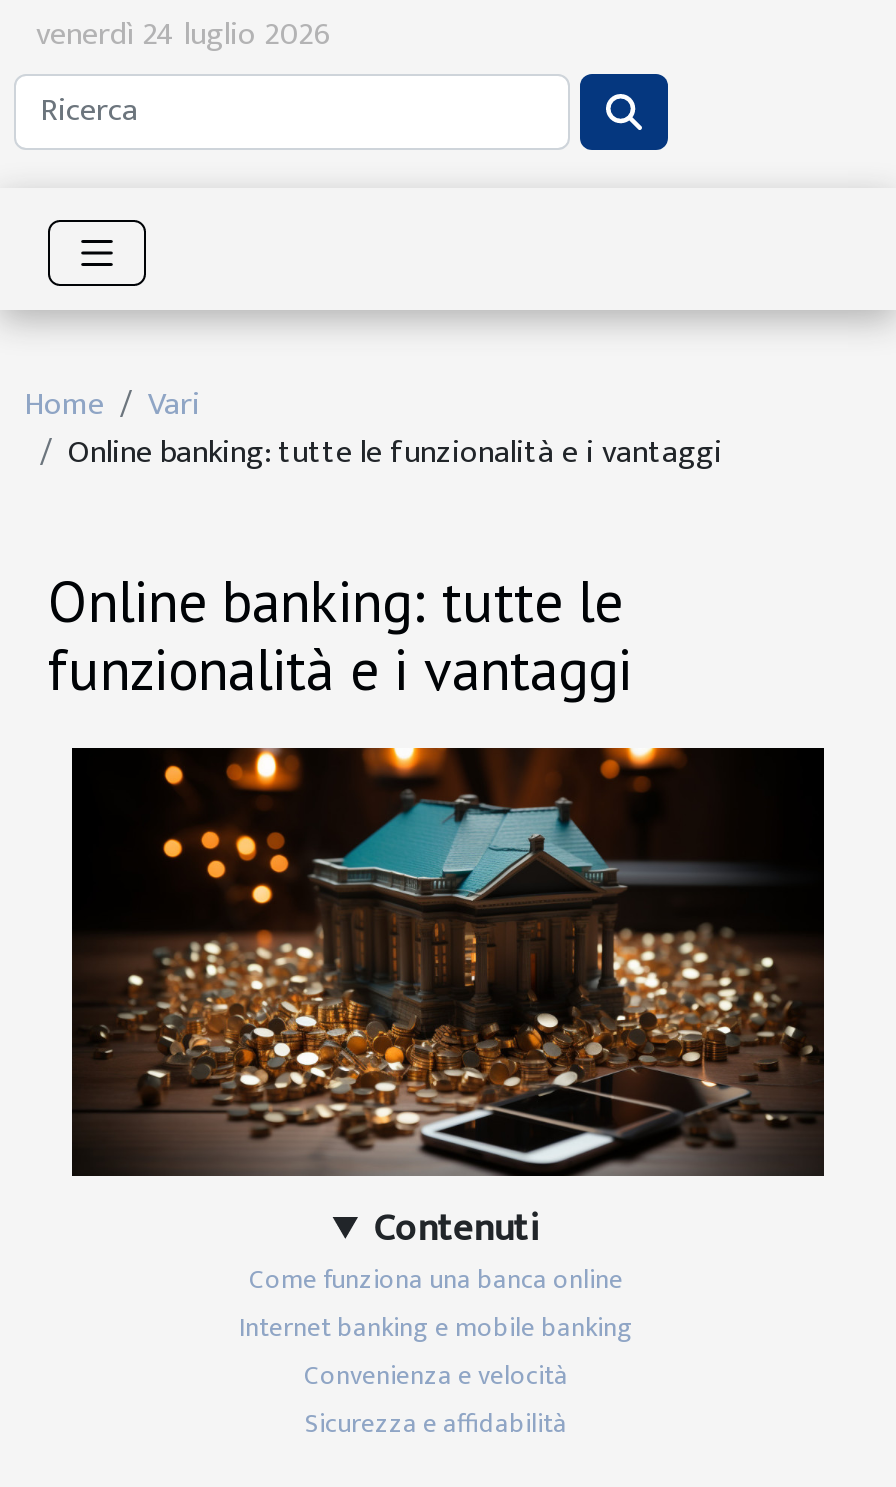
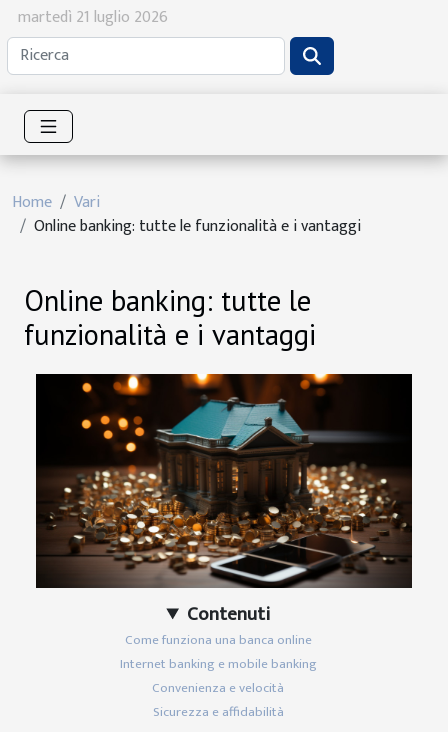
[36,8,332,62] venerdì 24 luglio 2026 -> [18,4,168,31] martedì 21 luglio 2026

